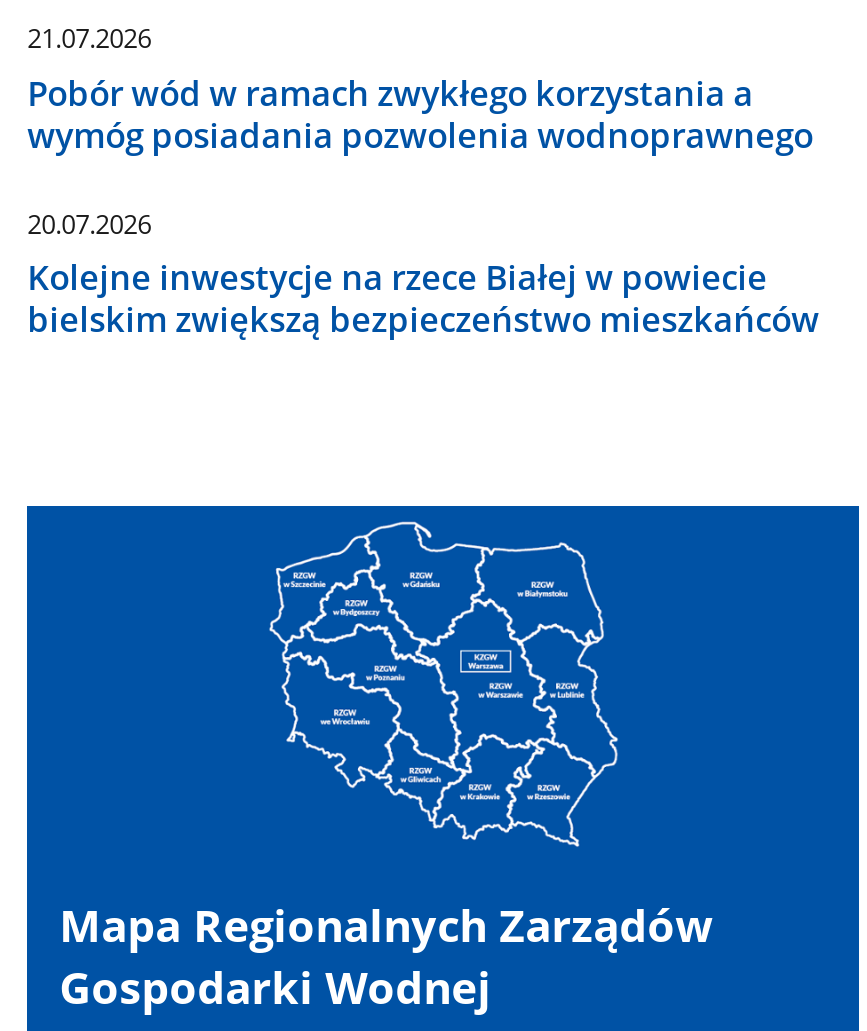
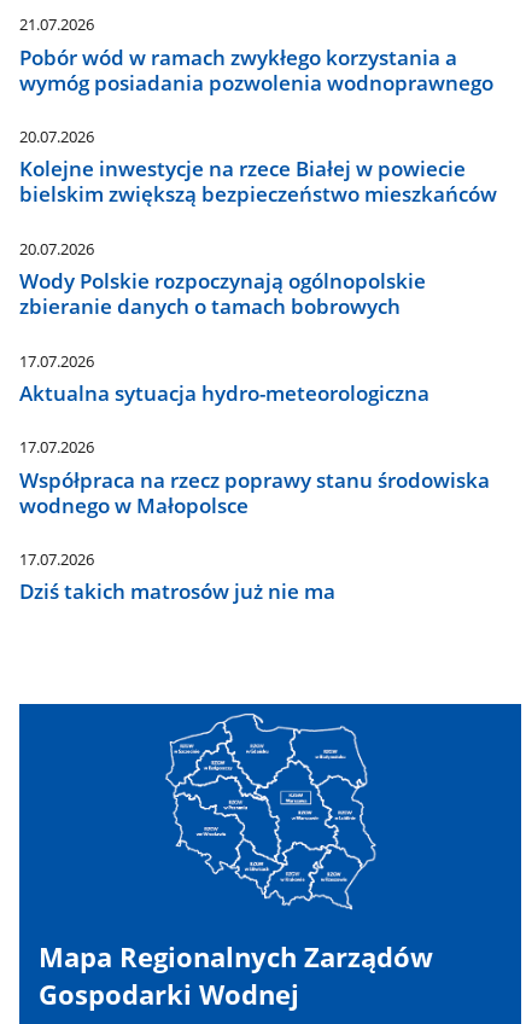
none -> [19,238,490,606] 20.07.2026 | Wody Polskie rozpoczynają ogólnopolskie | zbieranie danych o tamach bobrowych | 17.07.2026 | Aktualna sytuacja hydro-meteorologiczna | 17.07.2026 | Współpraca na rzecz poprawy stanu środowiska | wodnego w Małopolsce | 17.07.2026 | Dziś takich matrosów już nie ma

